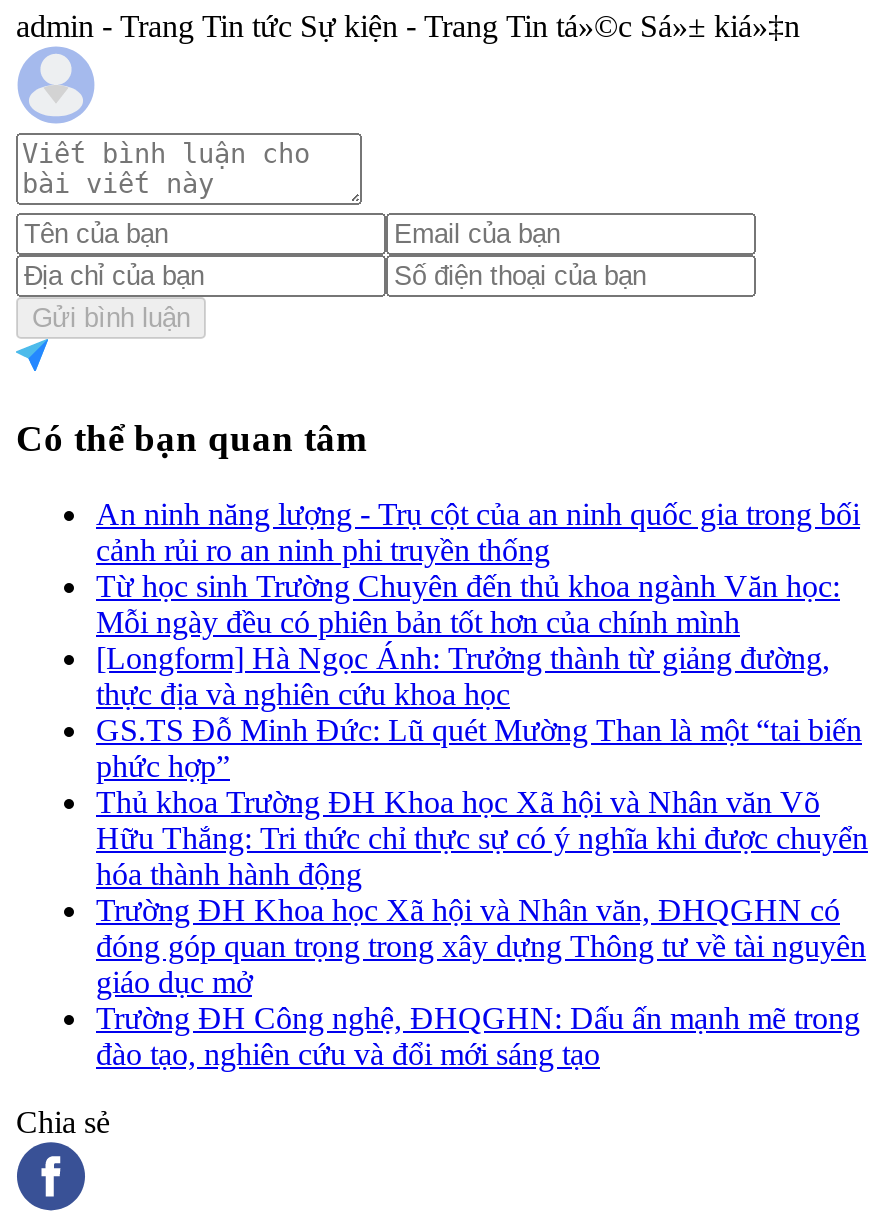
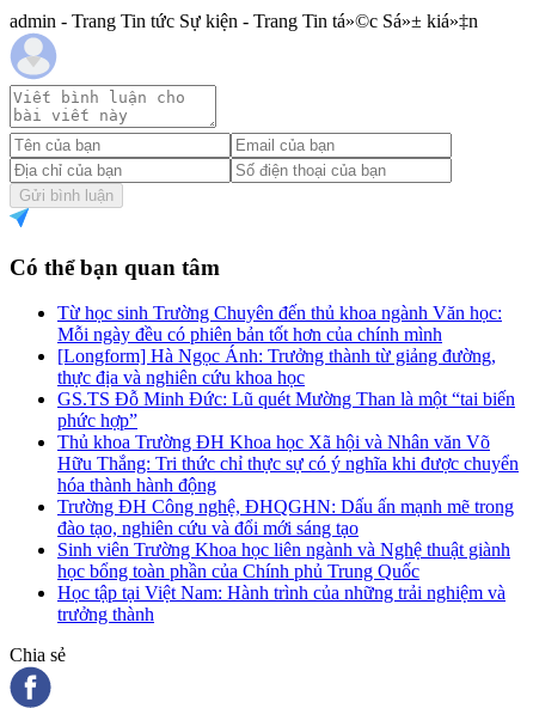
[96,498,860,568] An ninh năng lượng - Trụ cột của an ninh quốc gia trong bối | cảnh rủi ro an ninh phi truyền thống -> none
moved [96,570,868,892] -> [57,303,519,495]: Từ học sinh Trường Chuyên đến thủ khoa ngành Văn học: | Mỗi ngày đều có phiên bản tốt hơn của chính mình | [Longform] Hà Ngọc Ánh: Trưởng thành từ giảng đường, | ... | Hữu Thắng: Tri thức chỉ thực sự có ý nghĩa khi được chuyển | hóa thành hành động
[96,894,866,1000] Trường ĐH Khoa học Xã hội và Nhân văn, ĐHQGHN có | đóng góp quan trọng trong xây dựng Thông tư về tài nguyên | giáo dục mở -> none
moved [96,1002,860,1072] -> [57,497,514,539]: Trường ĐH Công nghệ, ĐHQGHN: Dấu ấn mạnh mẽ trong | đào tạo, nghiên cứu và đổi mới sáng tạo
none -> [57,540,510,625] Sinh viên Trường Khoa học liên ngành và Nghệ thuật giành | học bổng toàn phần của Chính phủ Trung Quốc | Học tập tại Việt Nam: Hành trình của những trải nghiệm và | trưởng thành

